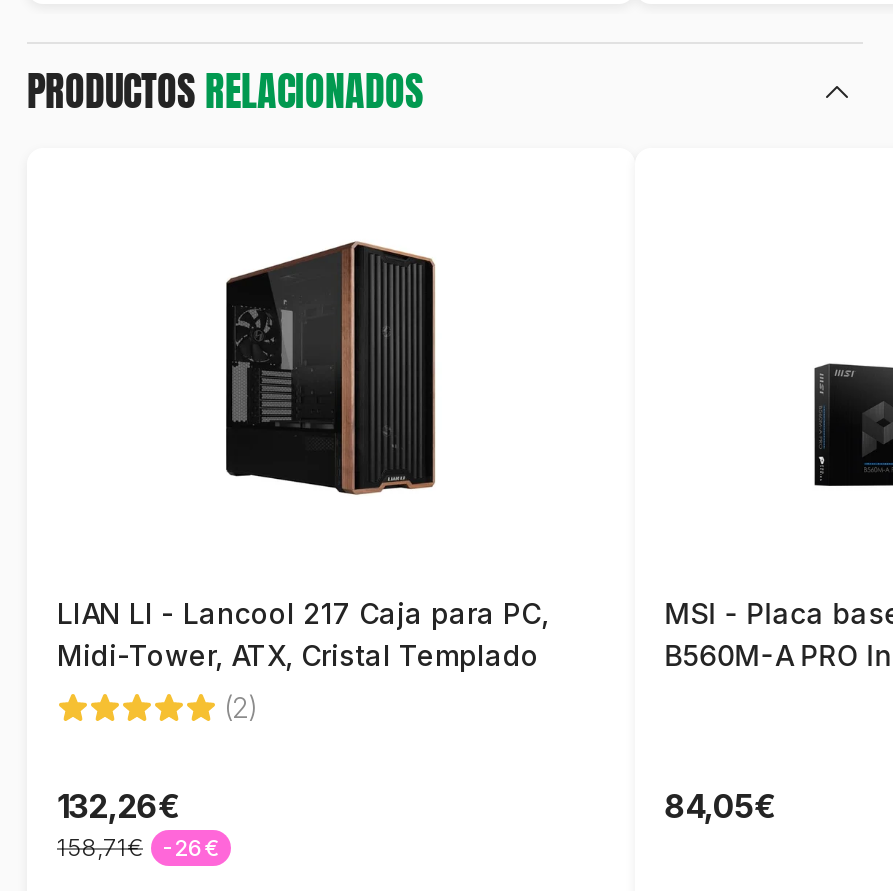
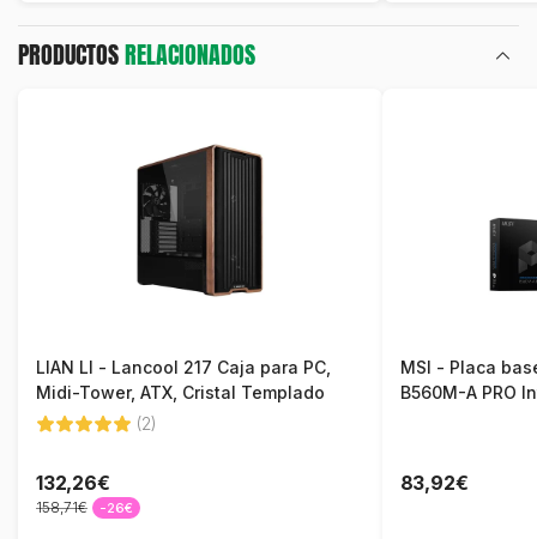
[664,787,776,827] 84,05€ -> [400,471,468,495] 83,92€

